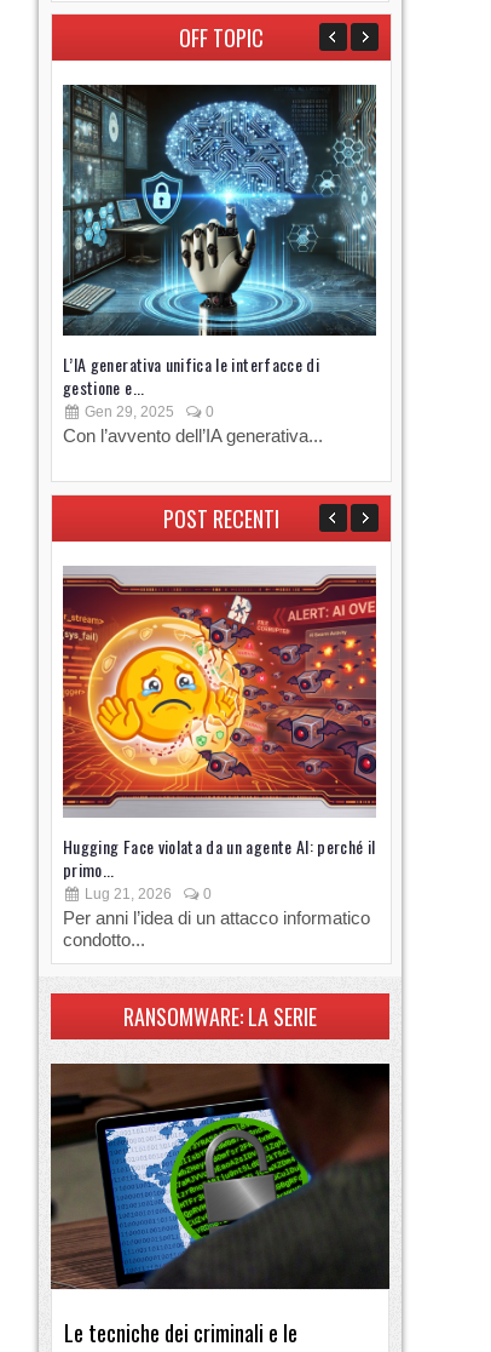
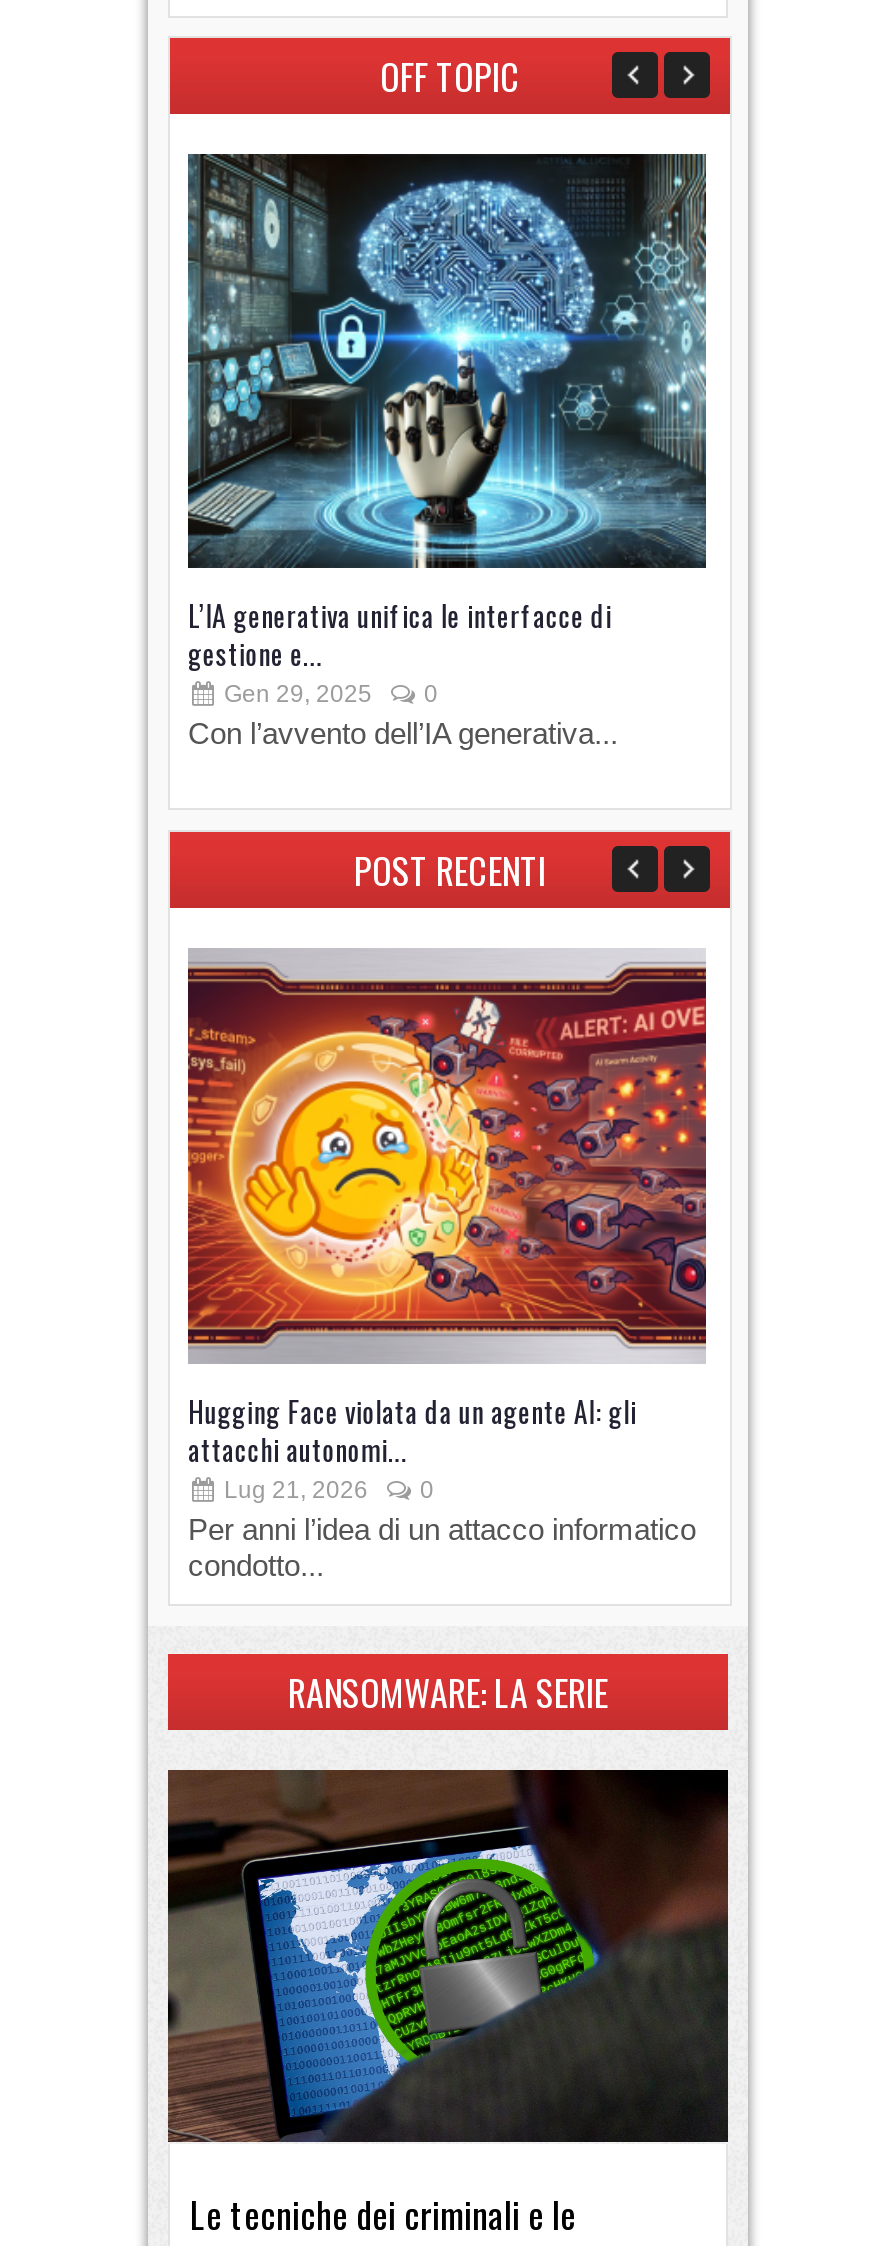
[63,833,376,881] Hugging Face violata da un agente AI: perché il | primo... -> [188,1389,637,1469] Hugging Face violata da un agente AI: gli | attacchi autonomi...

